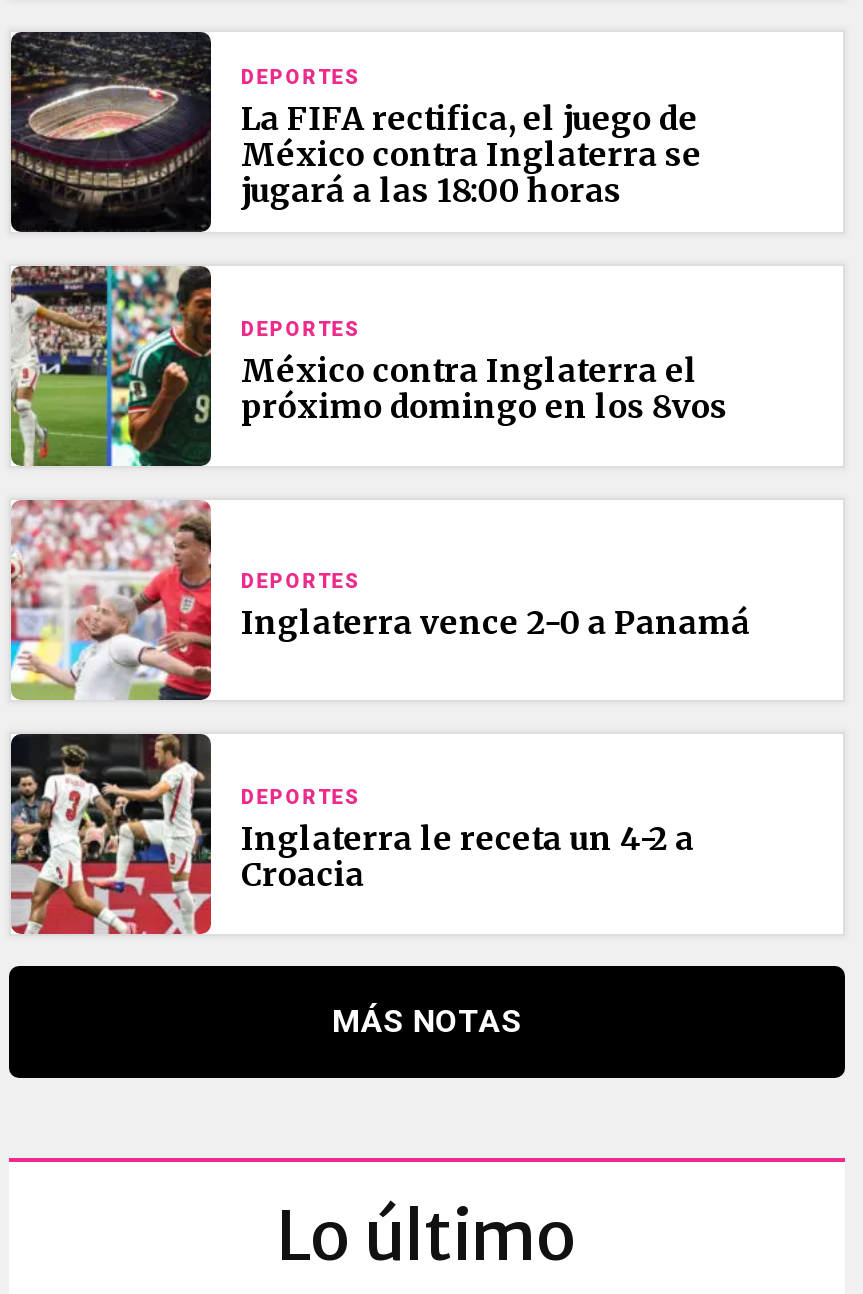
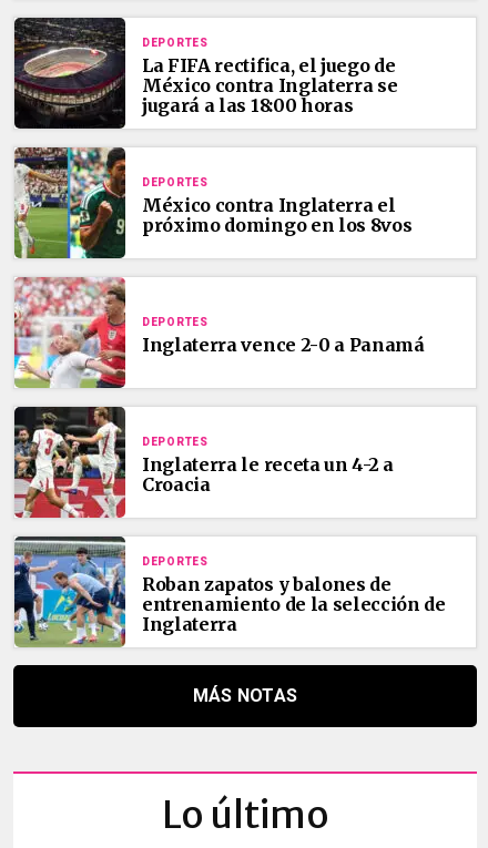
none -> [13,537,446,648] [image] | DEPORTES | Roban zapatos y balones de | entrenamiento de la selección de | Inglaterra

